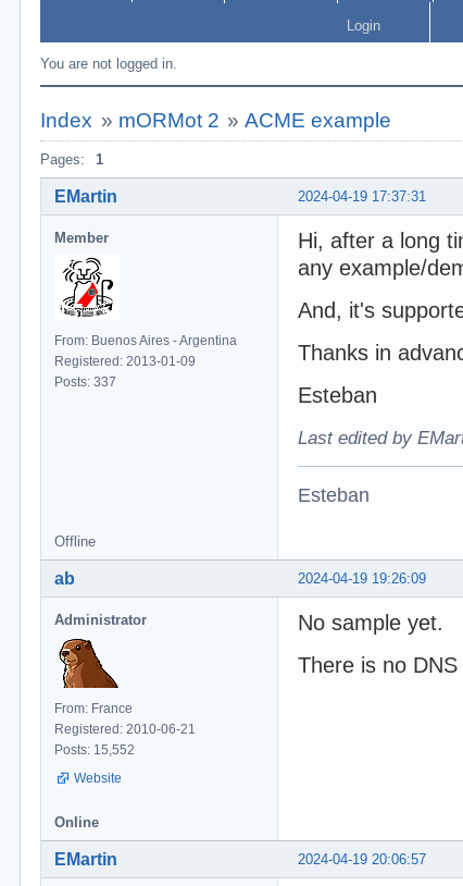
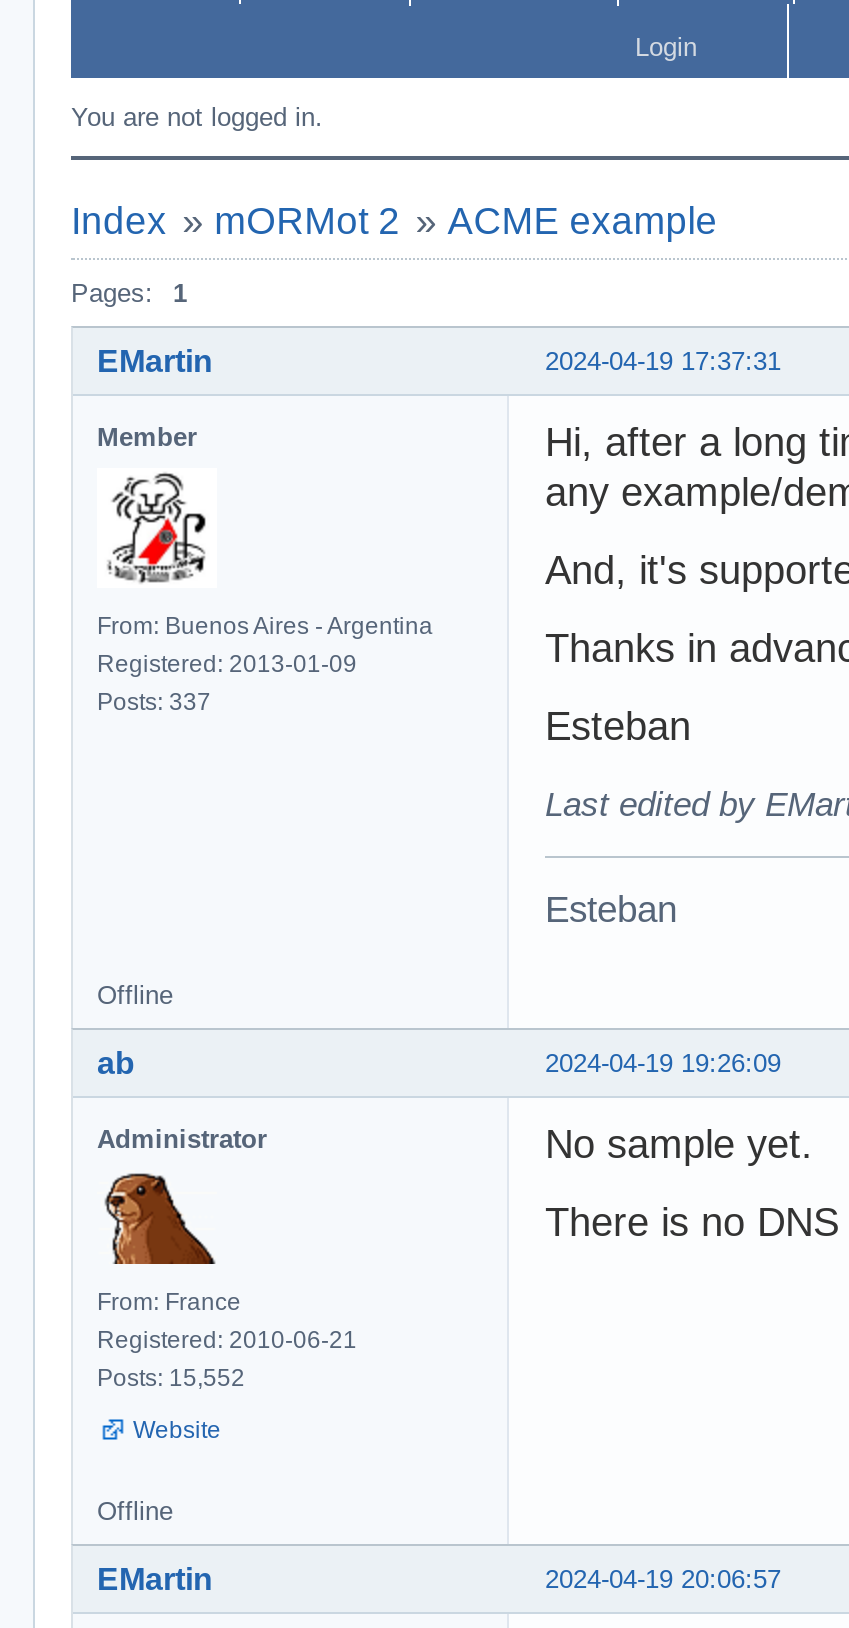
[54,814,99,830] Online -> [97,1496,173,1526] Offline

